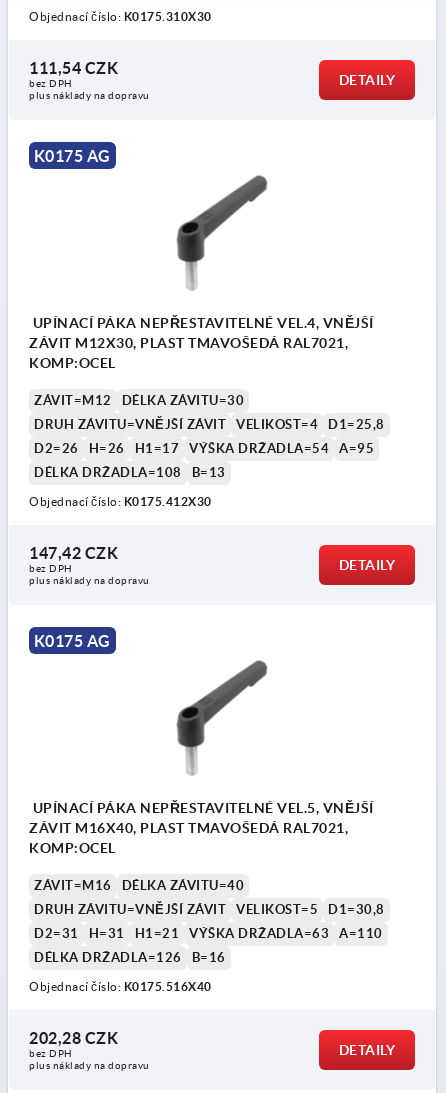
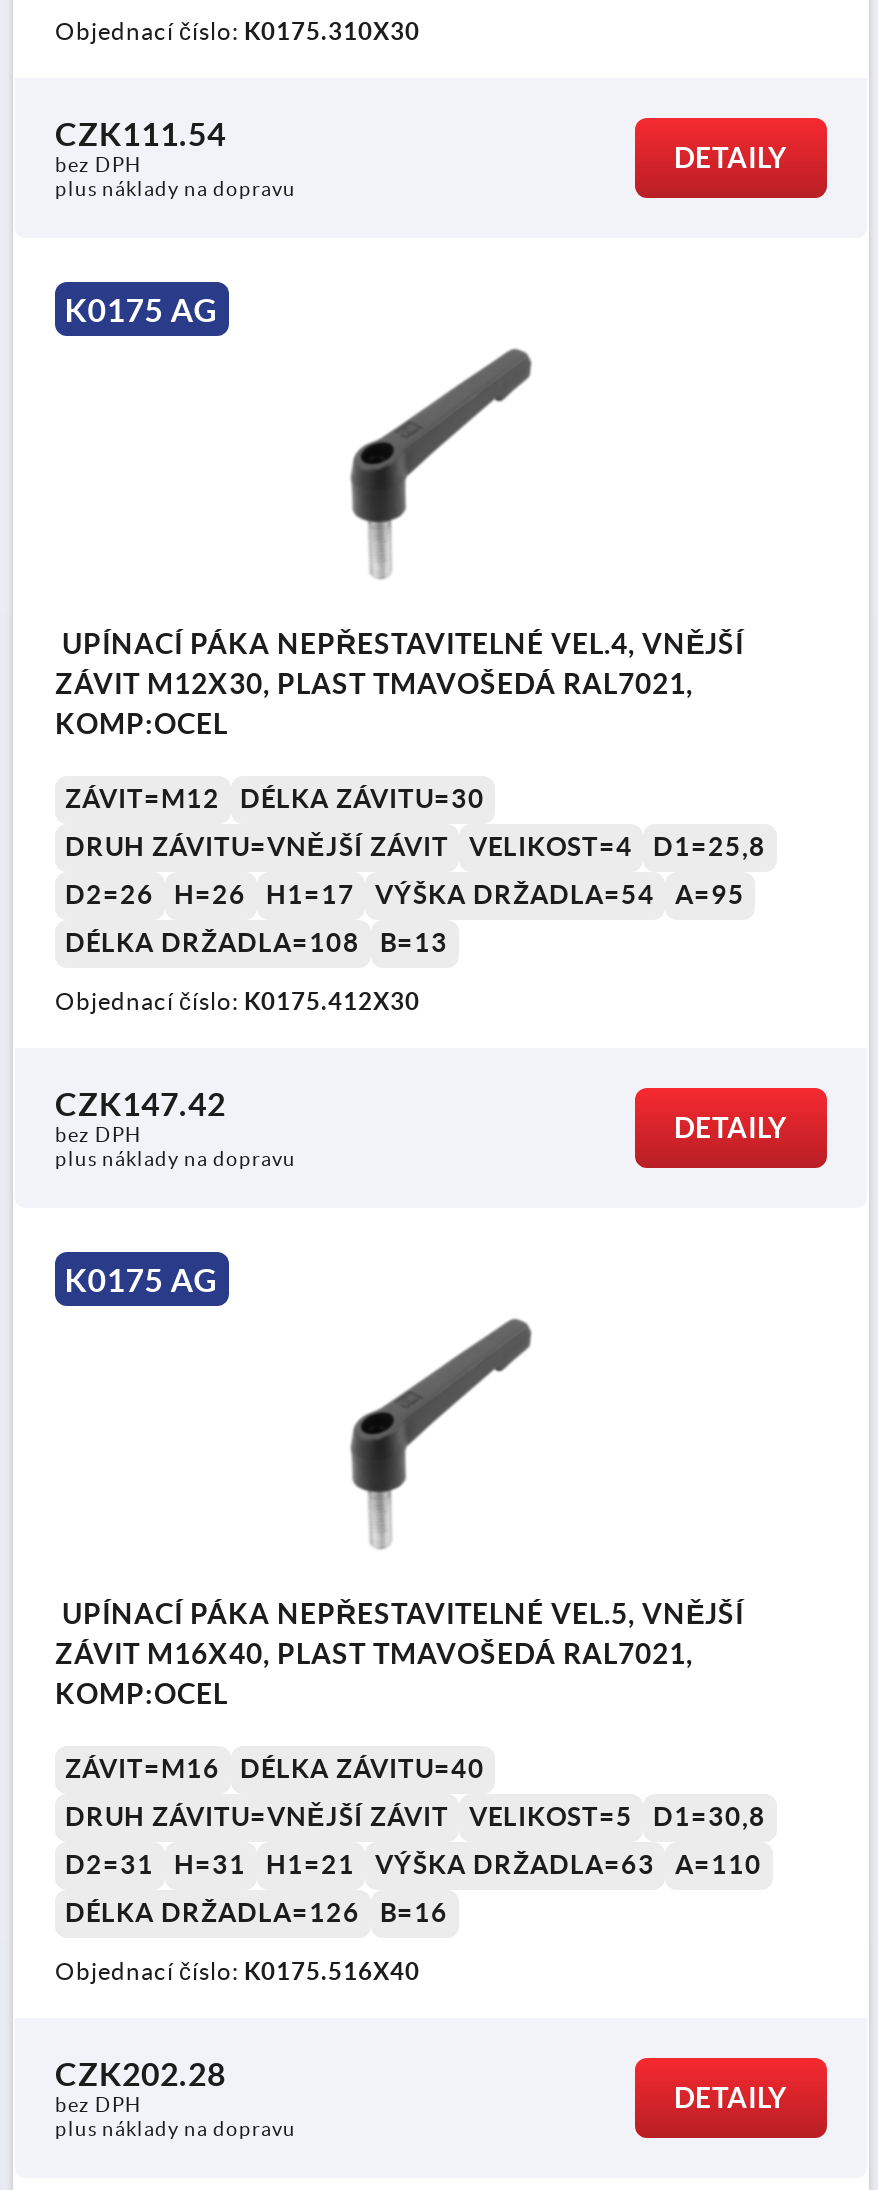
[29,59,118,77] 111,54 CZK -> [55,116,226,152] CZK111.54
[29,544,118,562] 147,42 CZK -> [55,1086,226,1122] CZK147.42
[29,1029,118,1047] 202,28 CZK -> [55,2057,226,2093] CZK202.28

